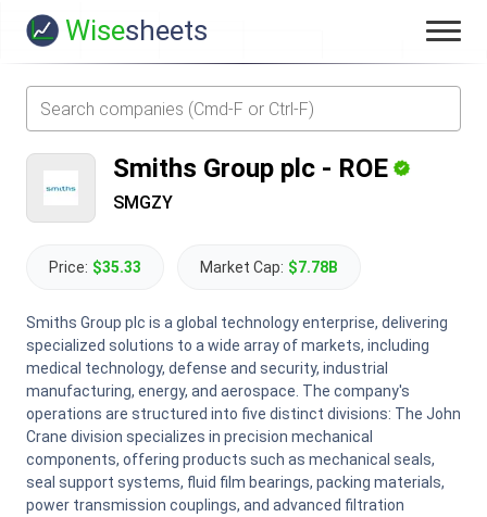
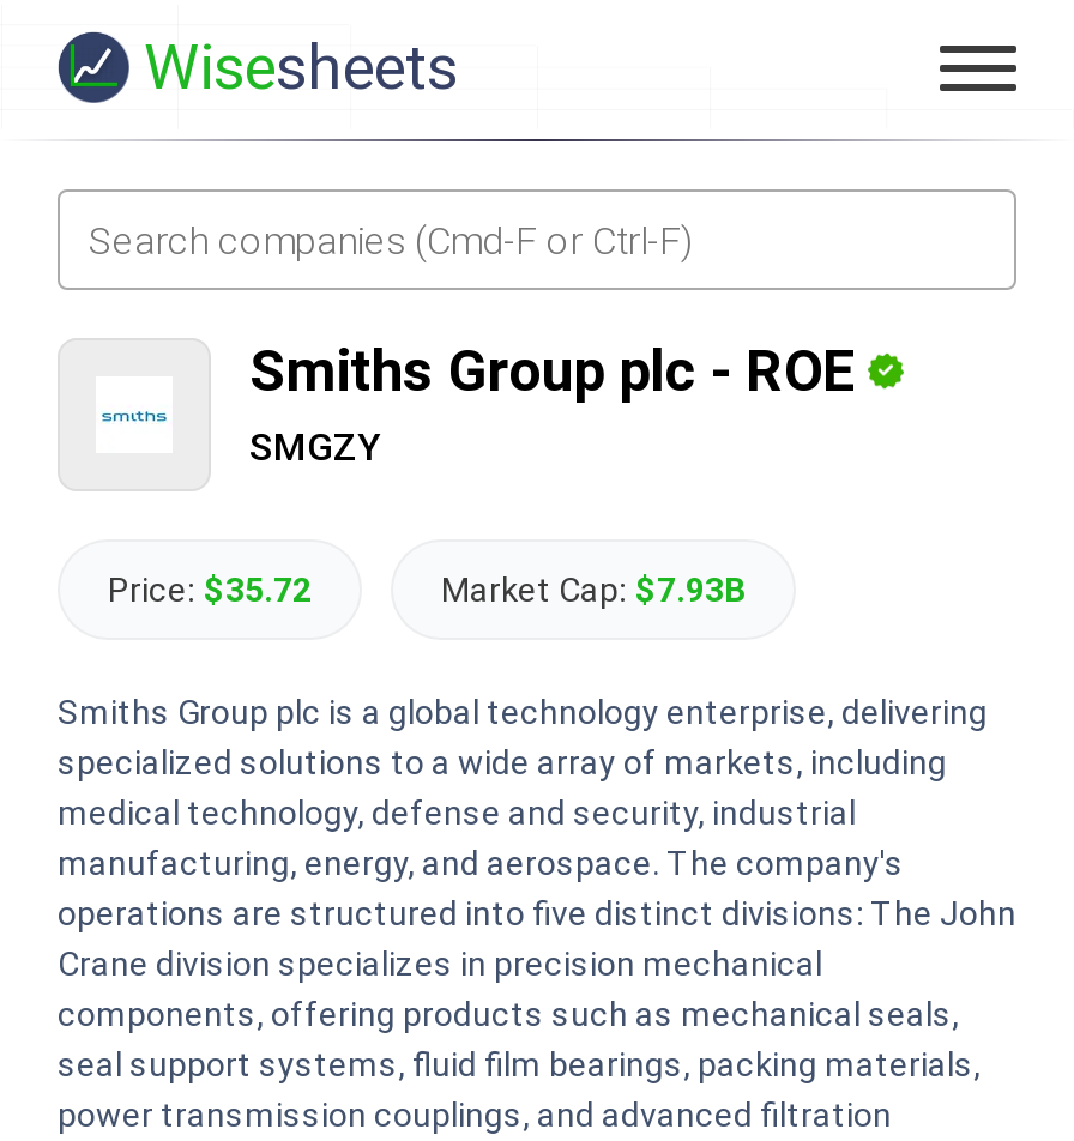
[49,258,141,276] Price: $35.33 -> [108,570,312,609] Price: $35.72
[200,258,338,276] Market Cap: $7.78B -> [441,570,746,609] Market Cap: $7.93B

